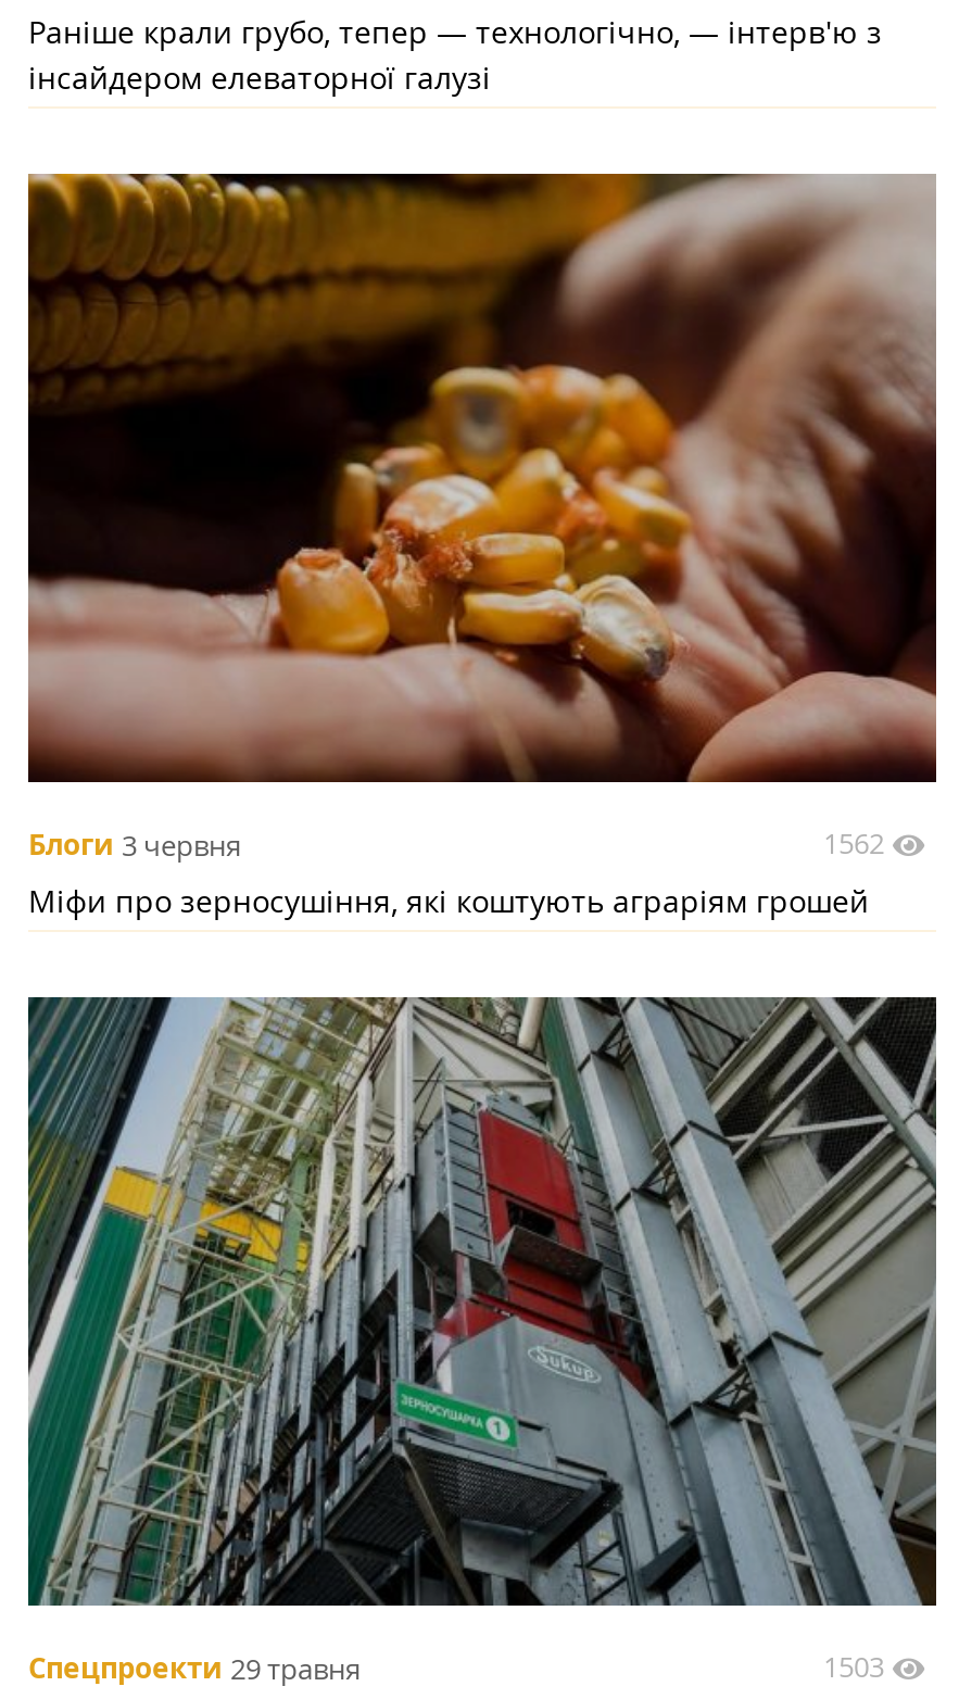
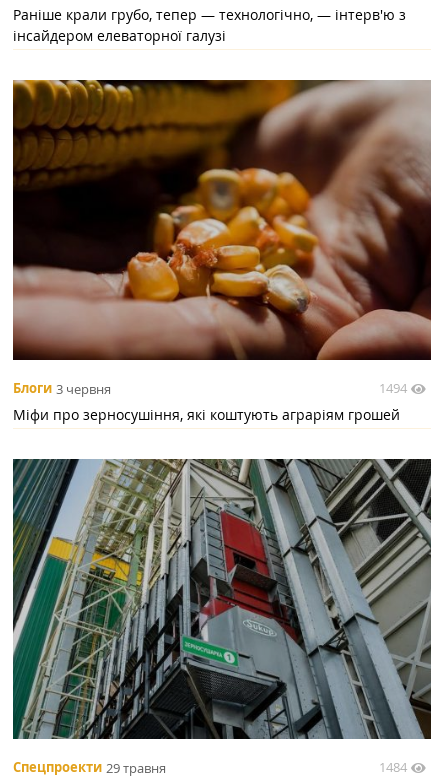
[823,824,884,863] 1562 -> [379,379,407,397] 1494
[823,1647,884,1686] 1503 -> [379,758,407,776] 1484

